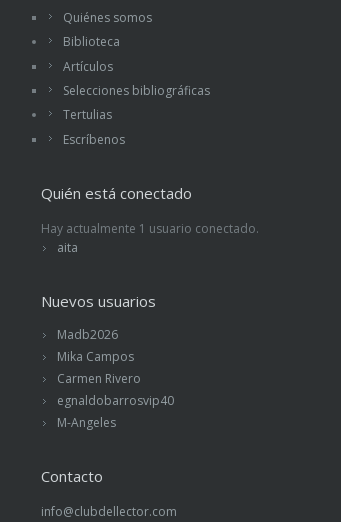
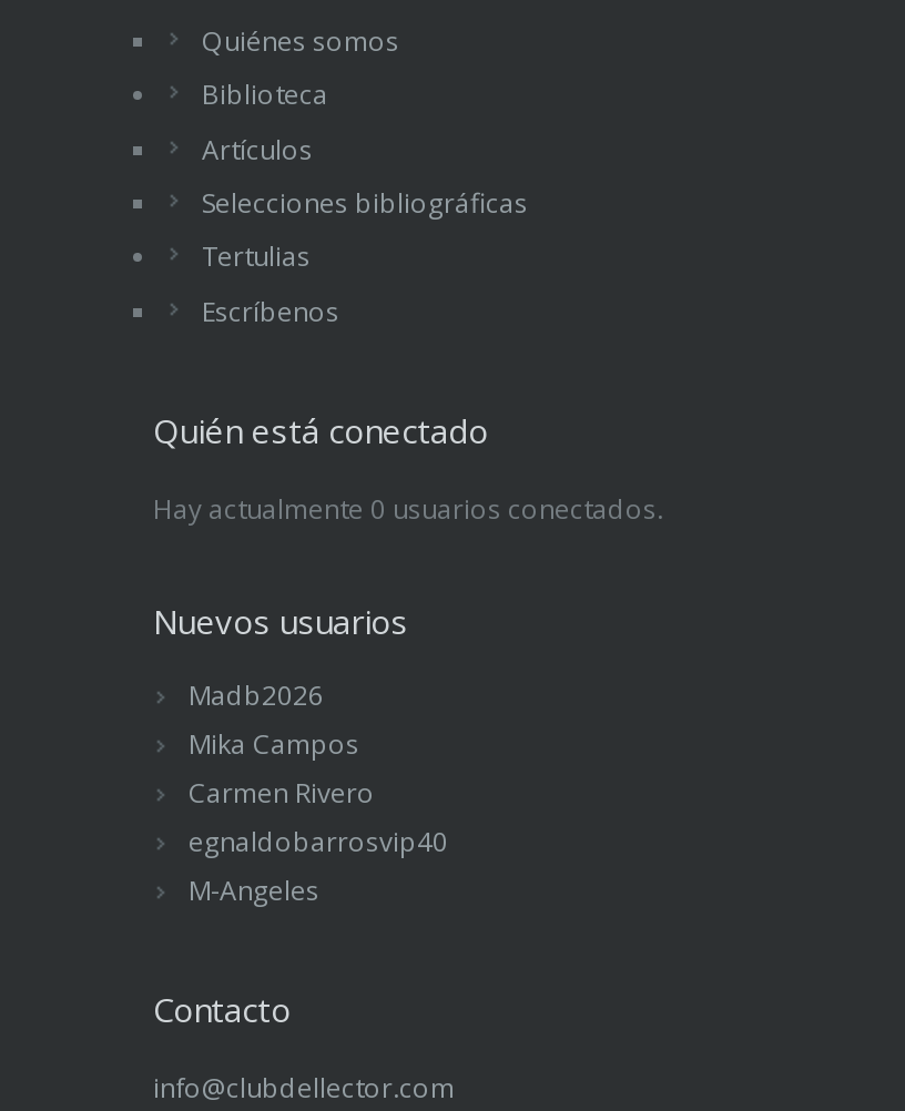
[41,220,259,256] Hay actualmente 1 usuario conectado. | aita -> [153,490,663,527] Hay actualmente 0 usuarios conectados.

